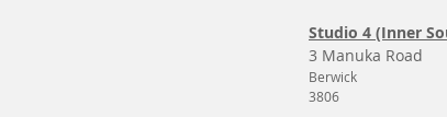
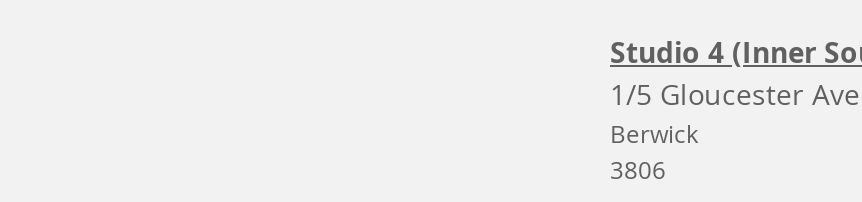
[309,45,423,66] 3 Manuka Road -> [610,75,860,113] 1/5 Gloucester Ave

